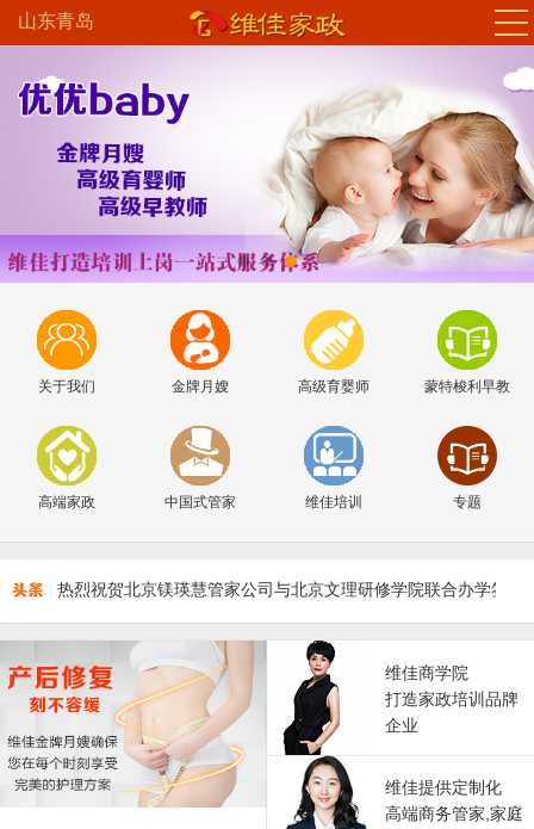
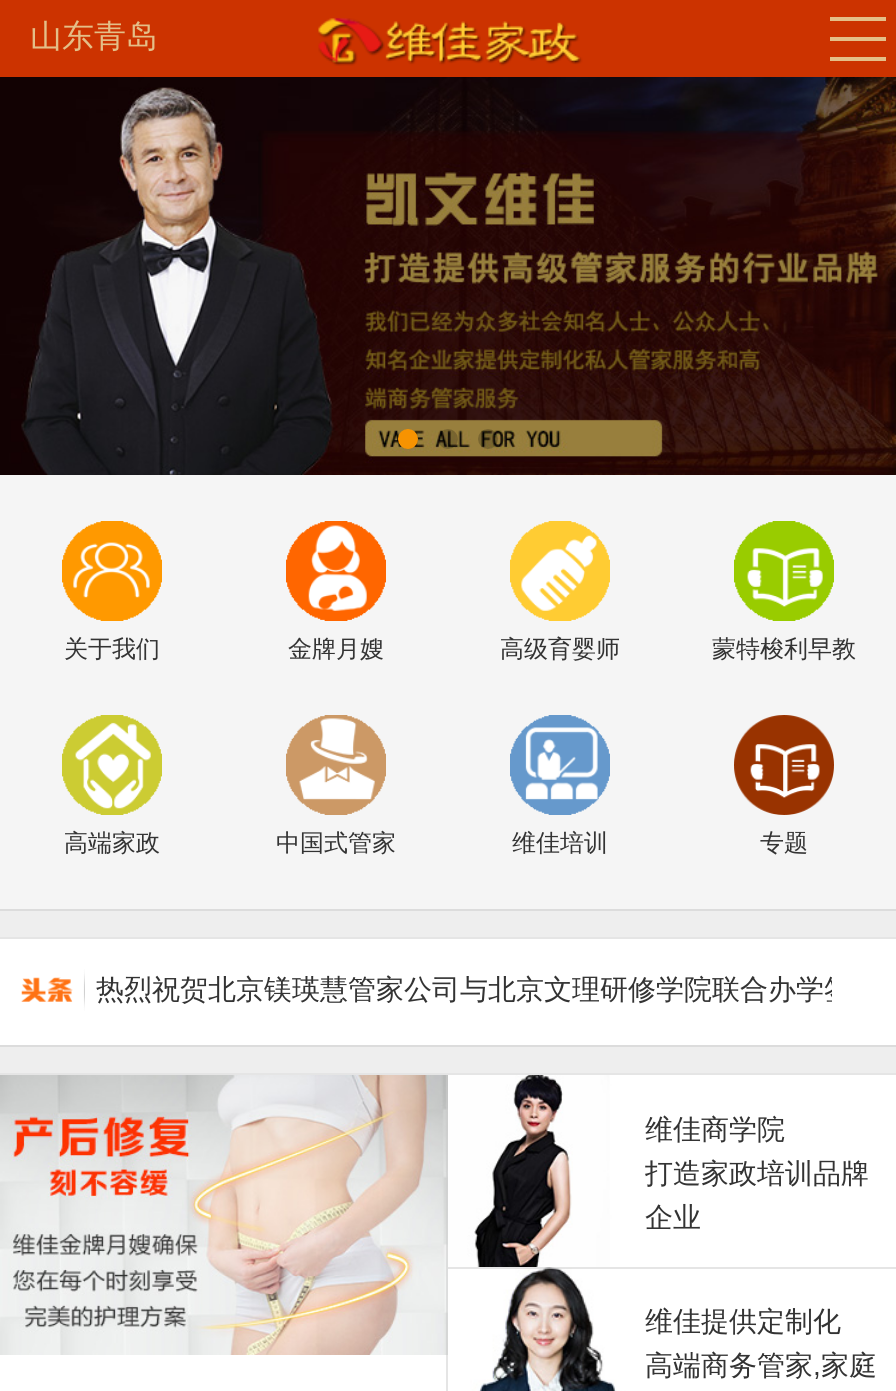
[4,44,530,283] [image] -> [6,75,890,477] [image]

